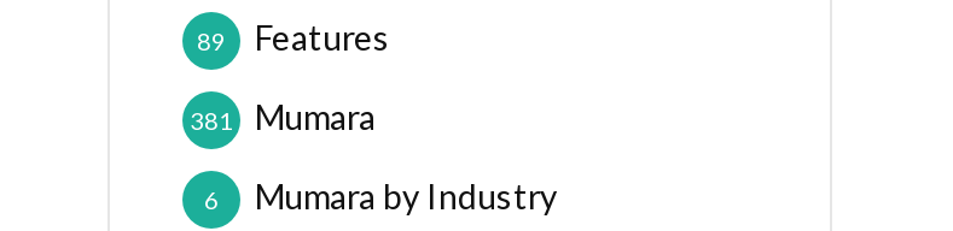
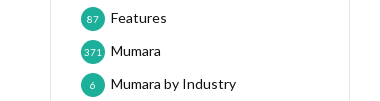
[197,16,390,57] 89 Features -> [87,9,167,26] 87 Features
[190,95,376,136] 381 Mumara -> [84,42,161,59] 371 Mumara

